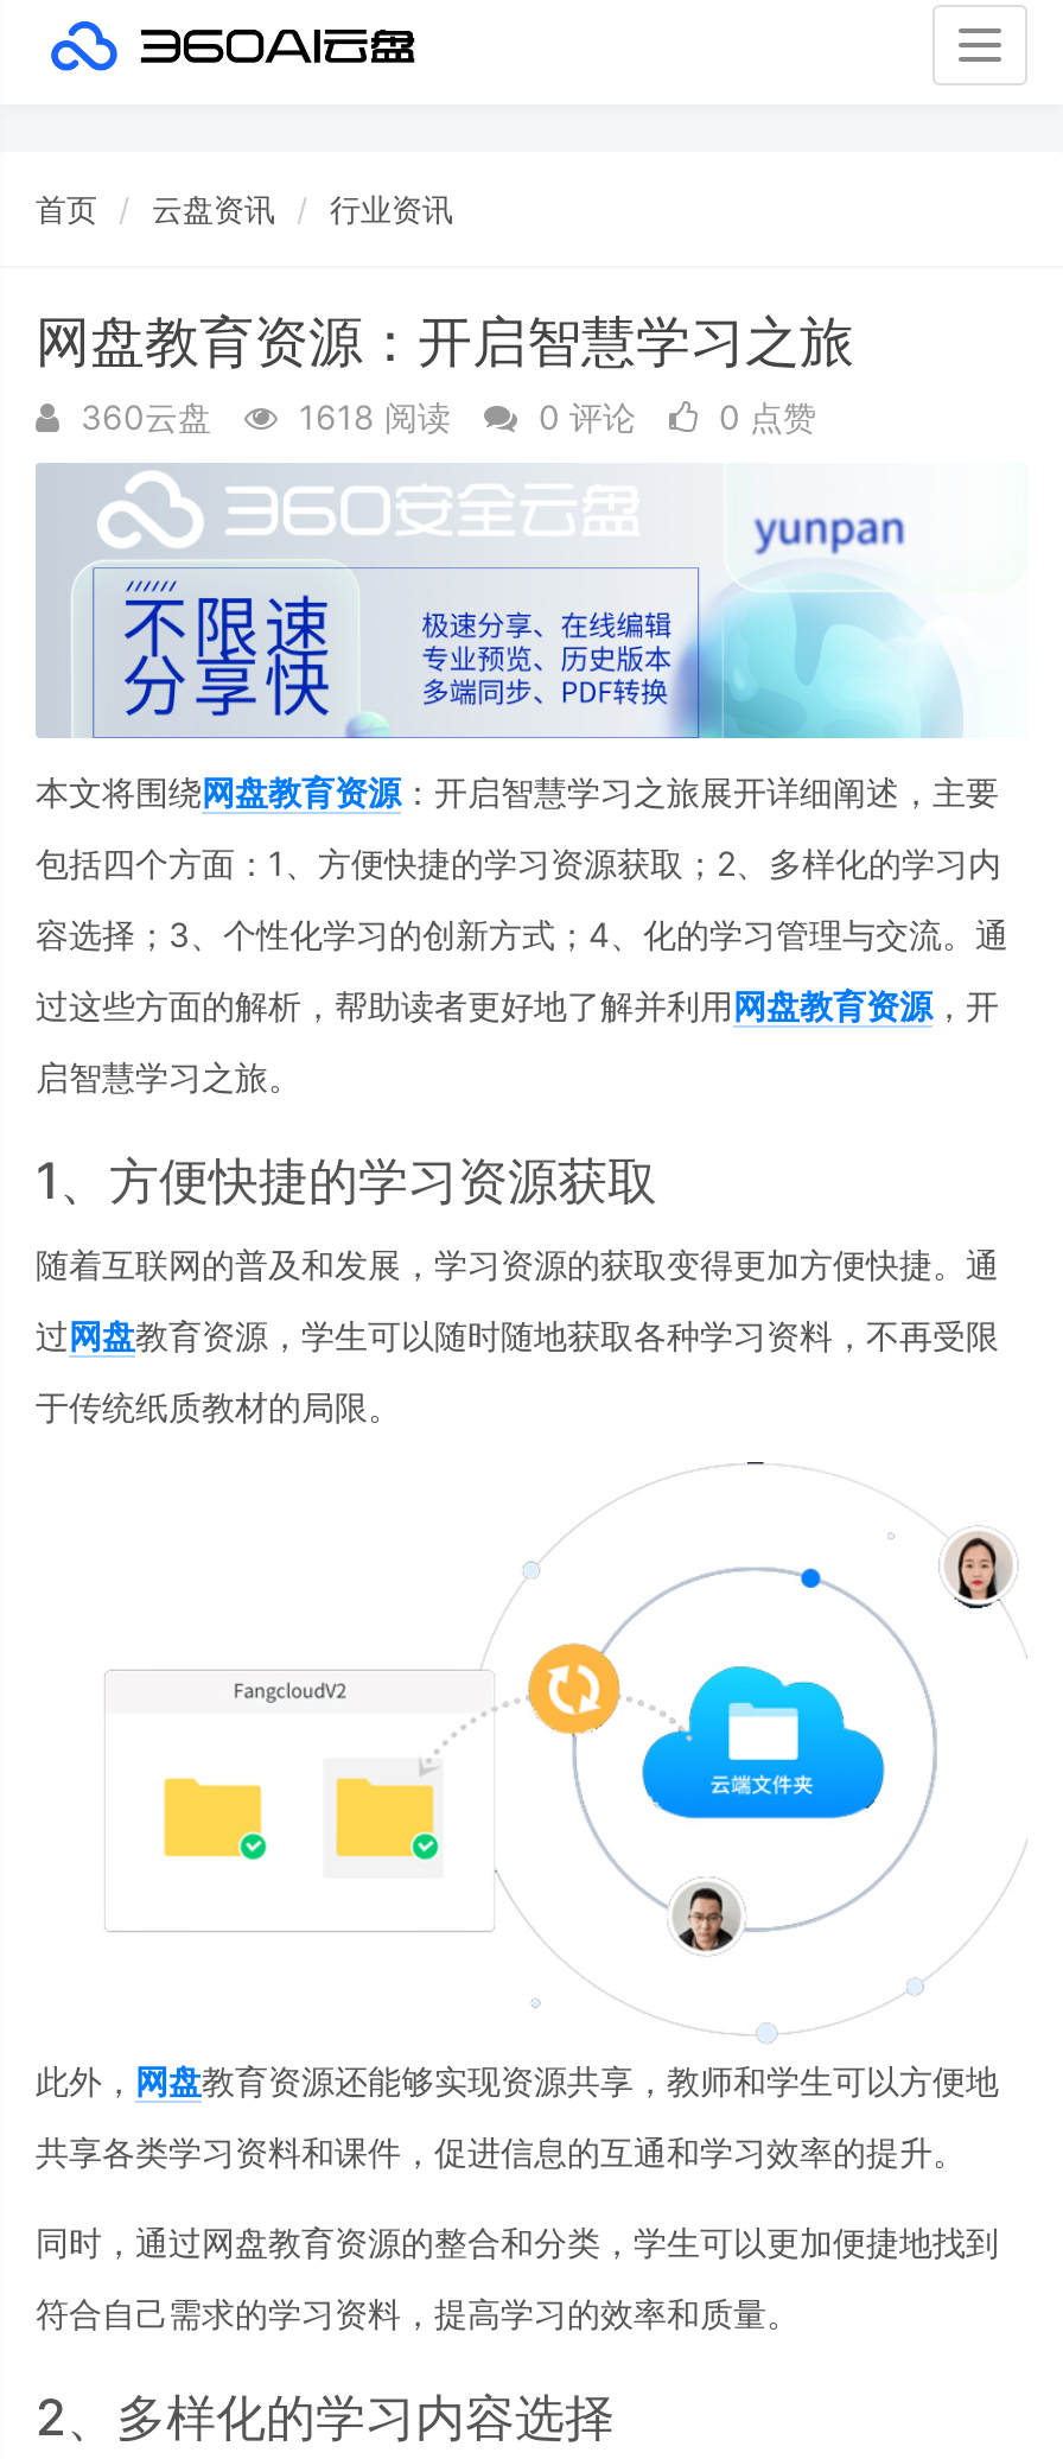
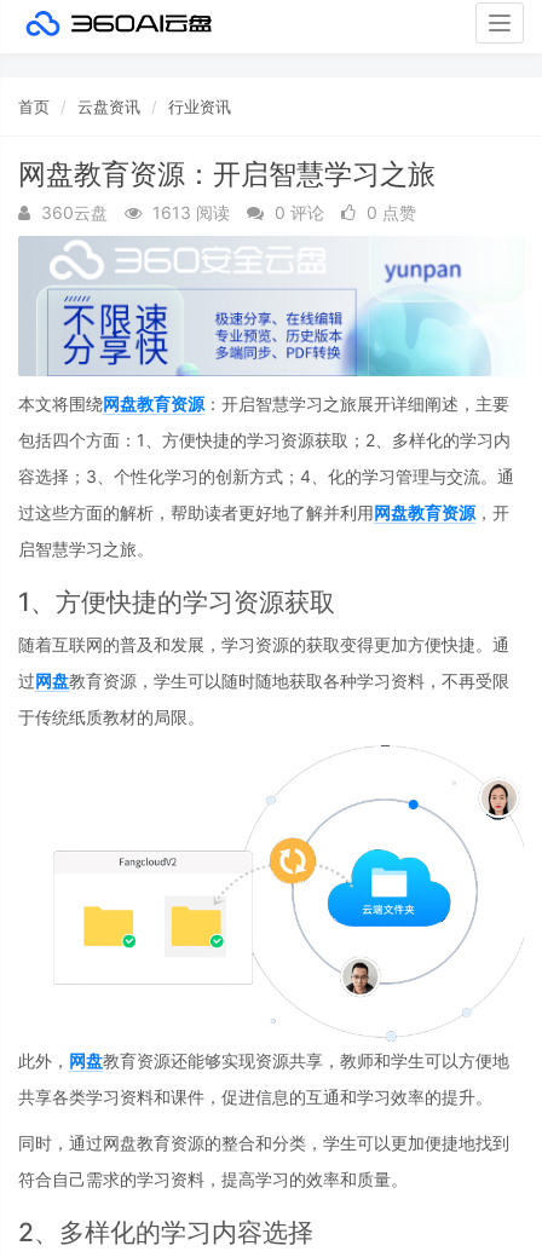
[71,396,816,437] 360云盘 1618 阅读 0 评论 0 点赞 -> [36,202,416,223] 360云盘 1613 阅读 0 评论 0 点赞

